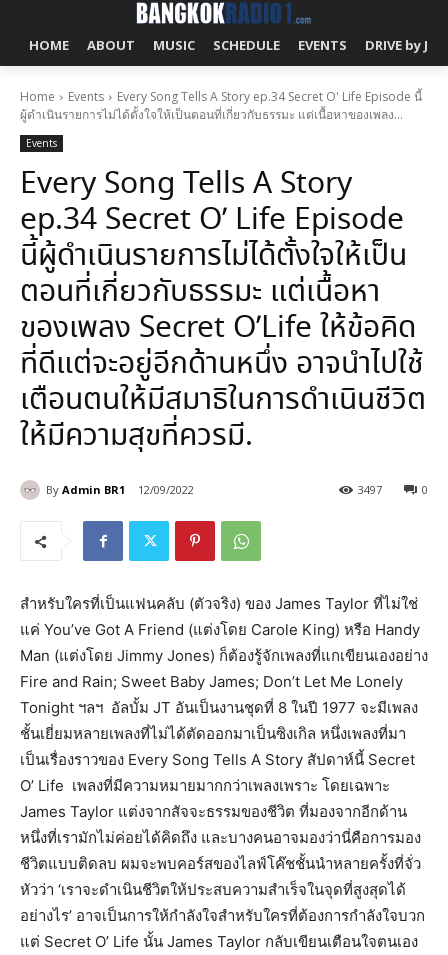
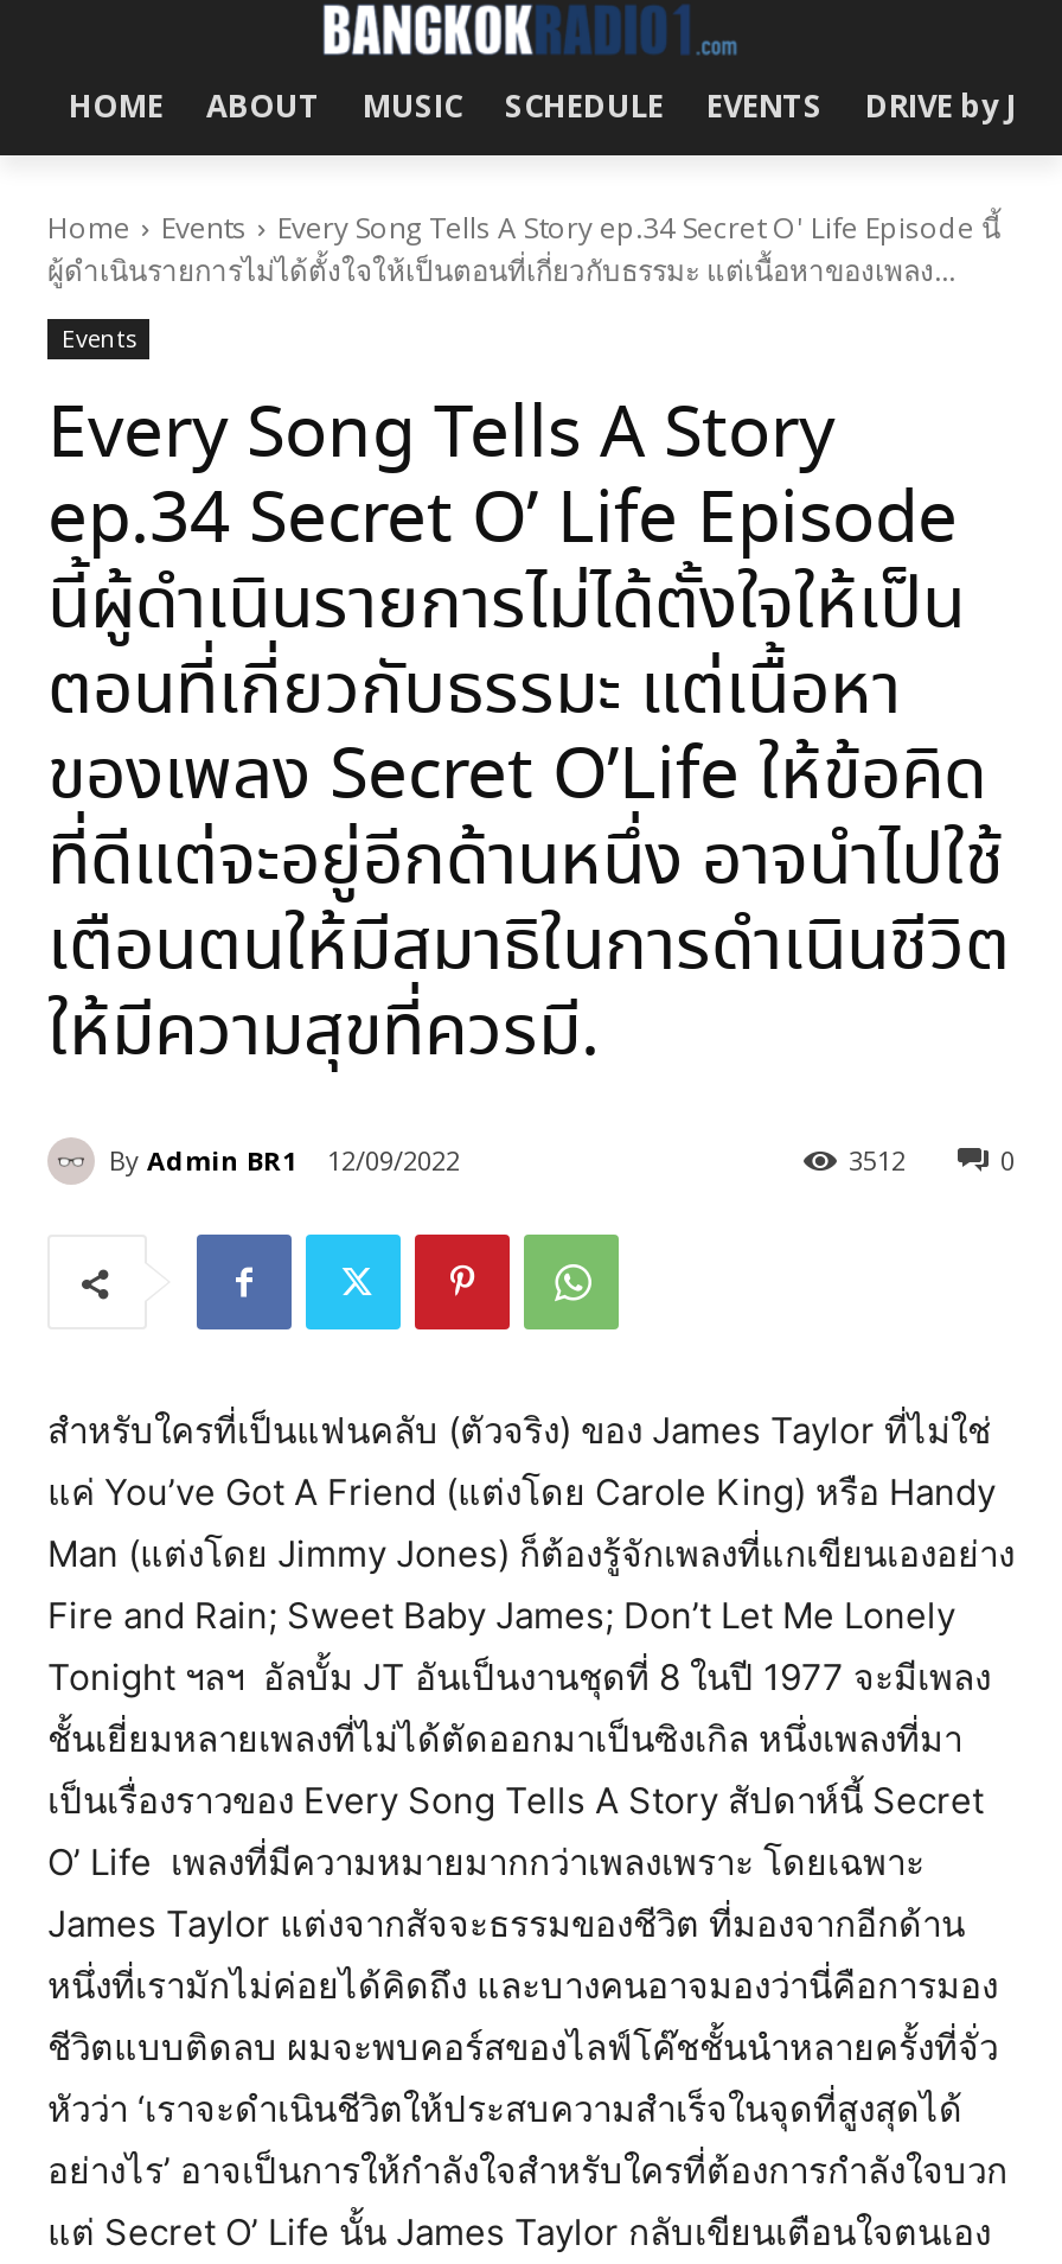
[358,482,382,497] 3497 -> [849,1143,906,1178] 3512

